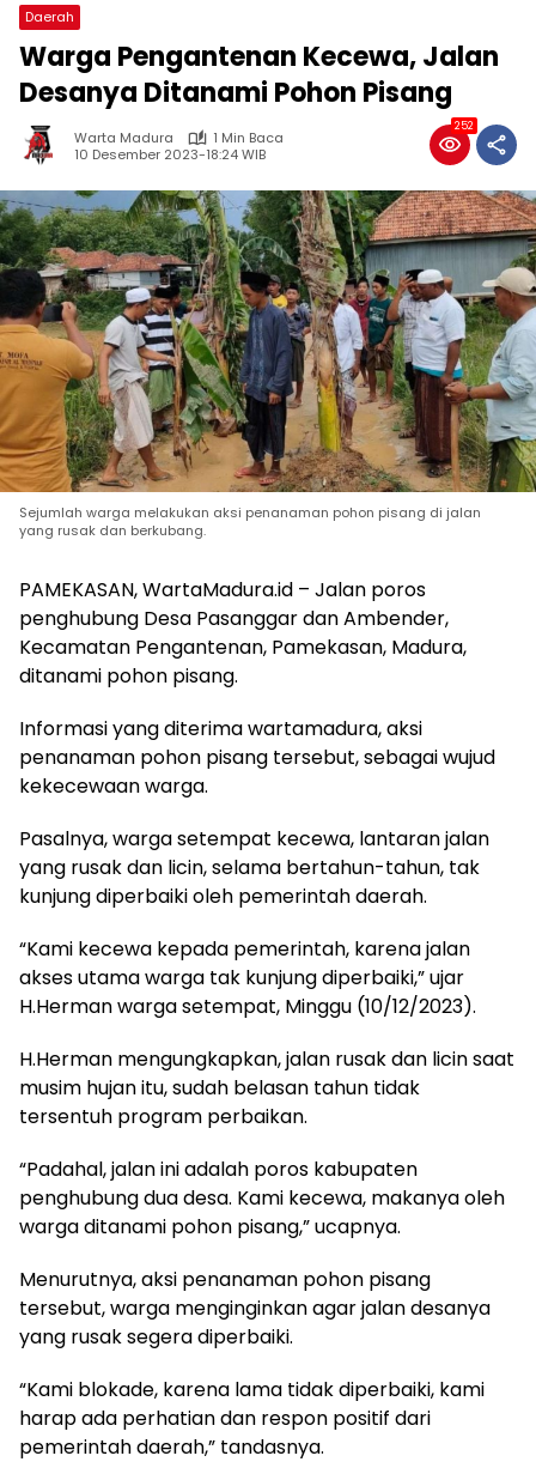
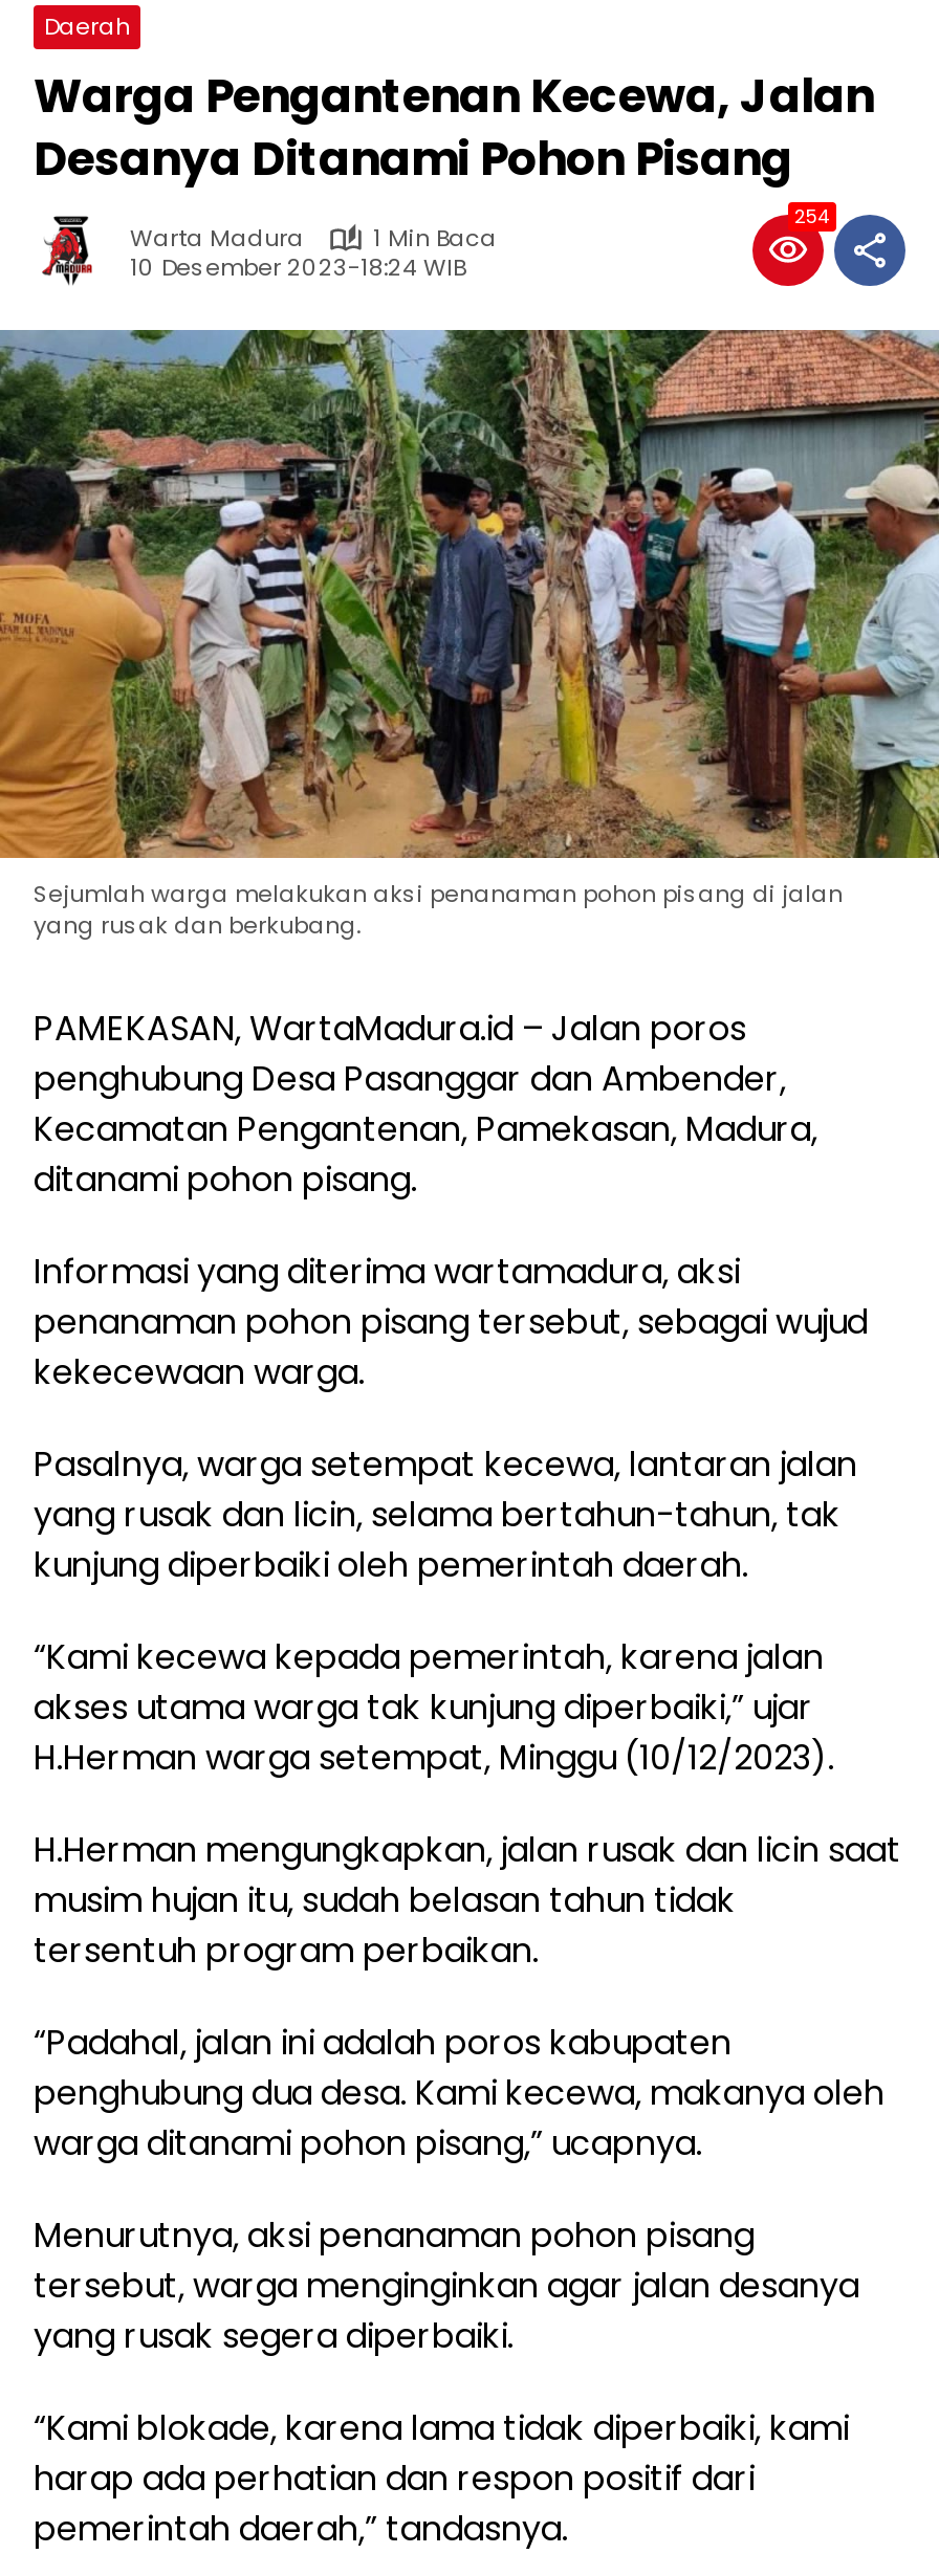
[455,119,474,133] 252 -> [794,204,830,229] 254

